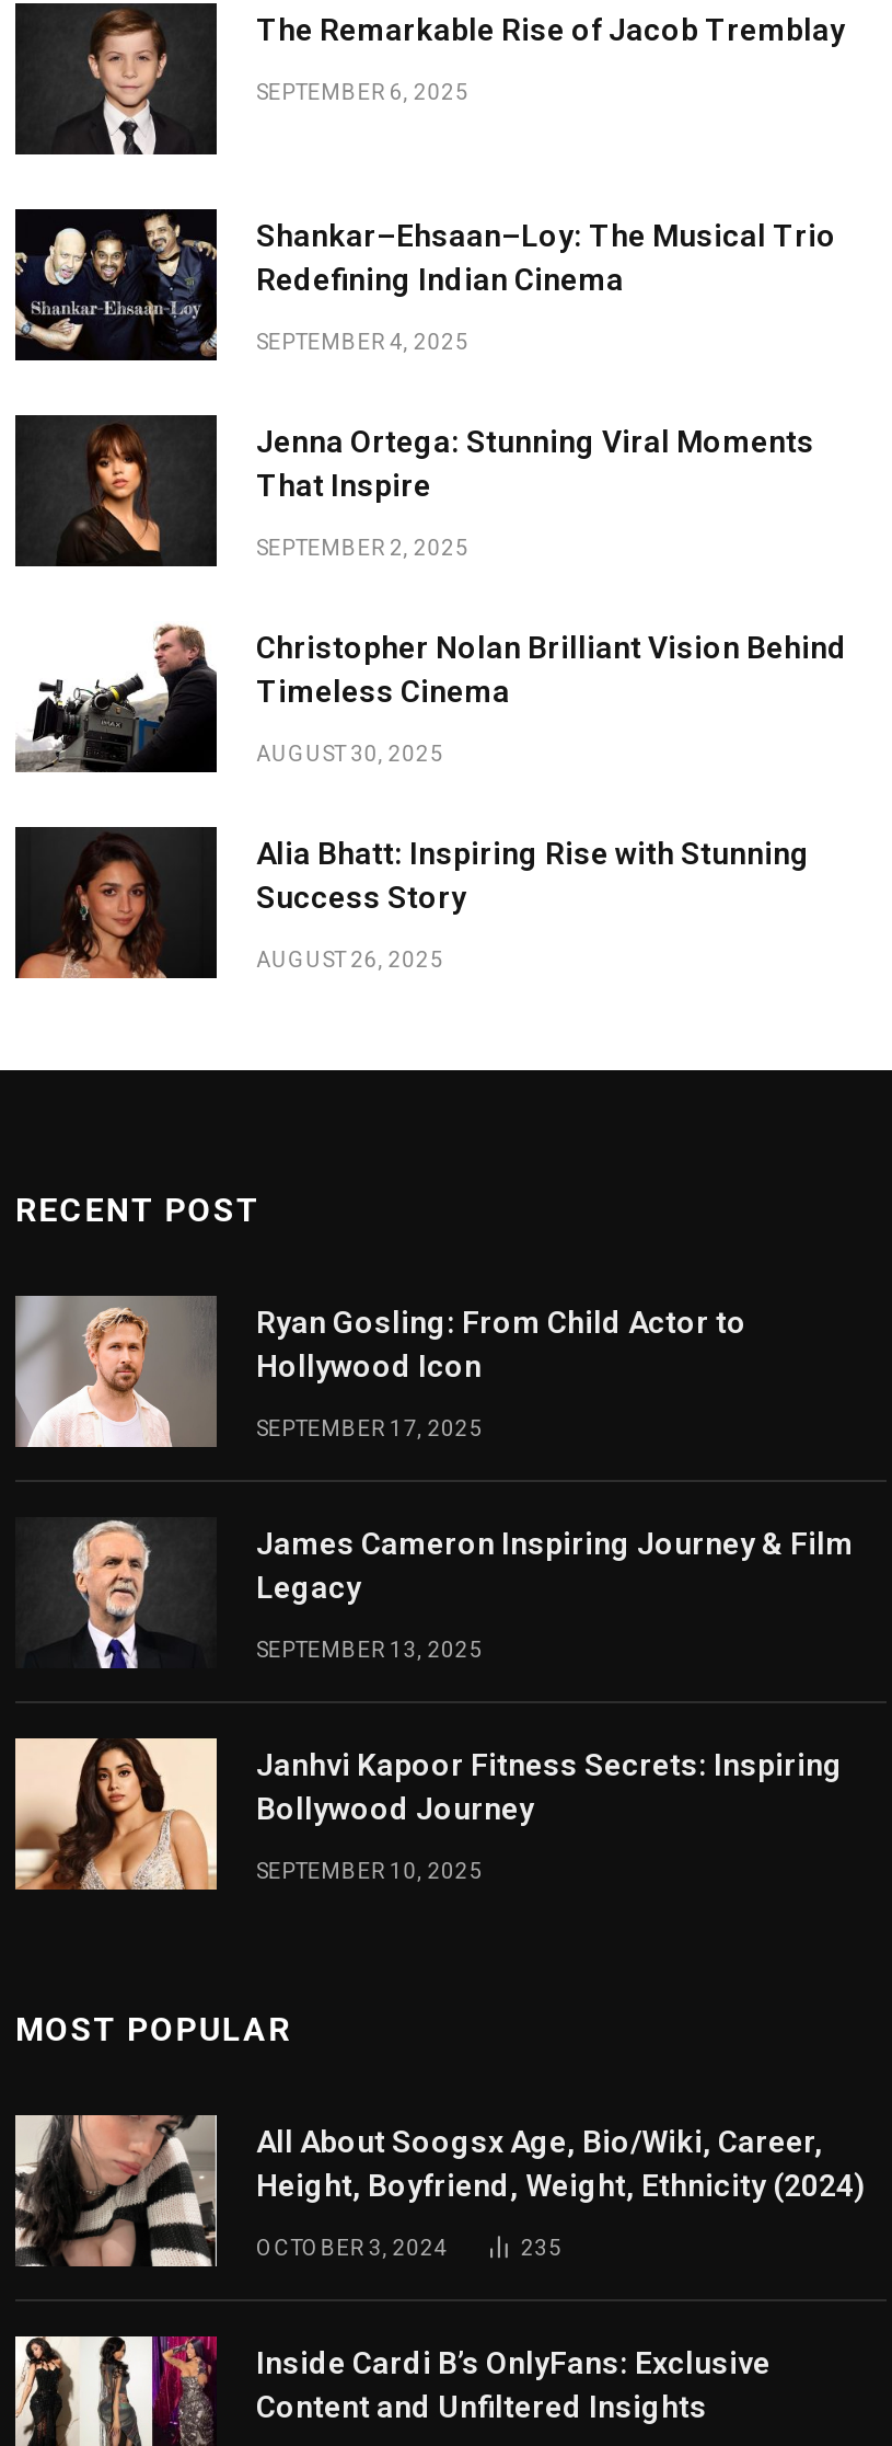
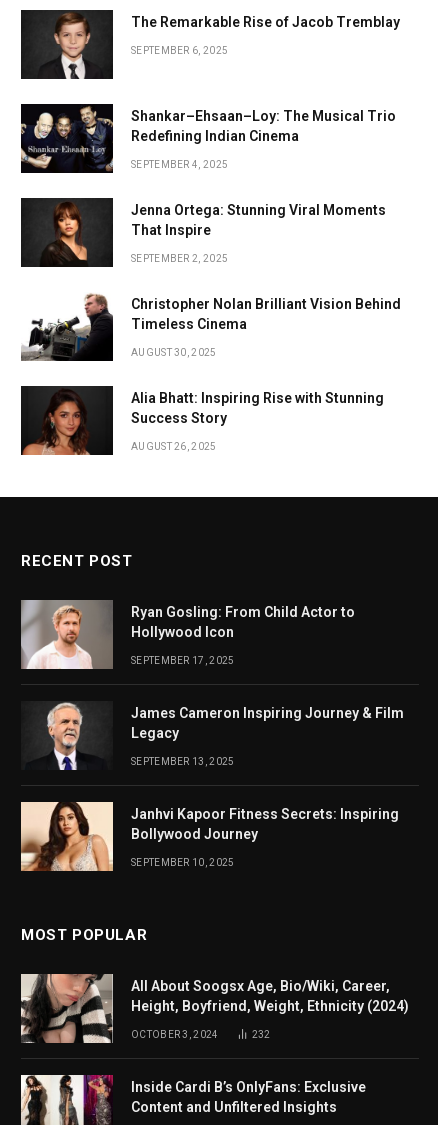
[521,2235,562,2259] 235 -> [252,1029,271,1040] 232

